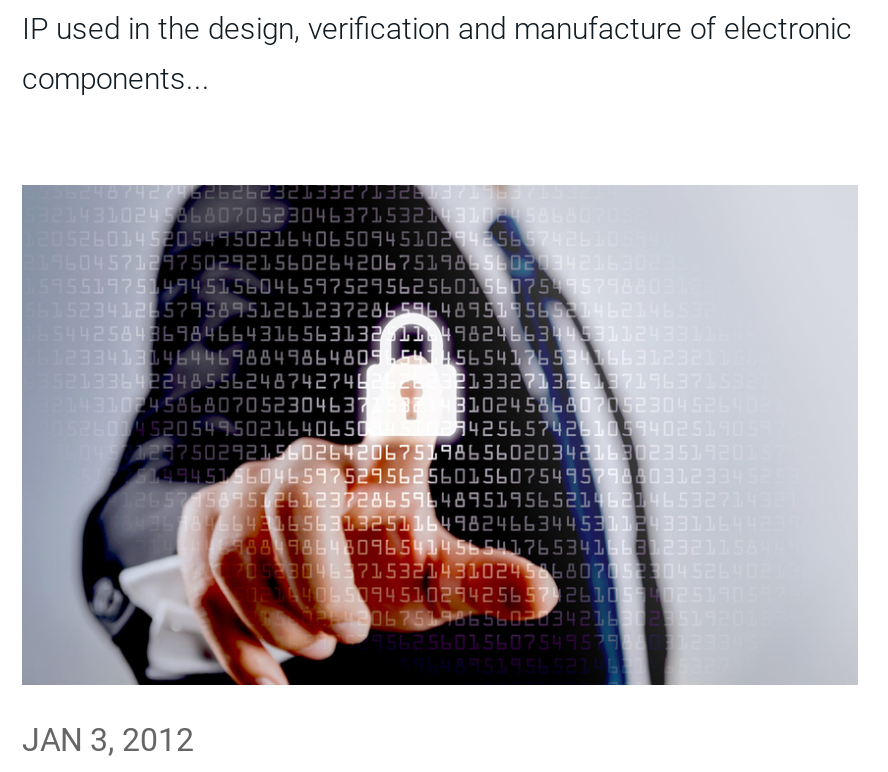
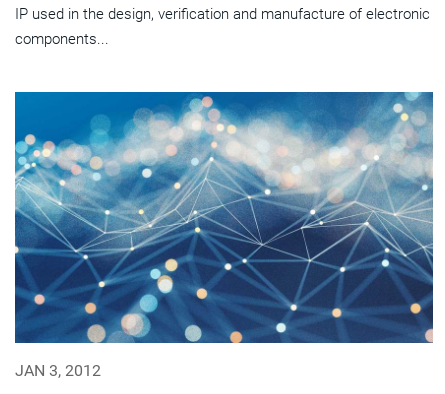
[22,182,858,688] [image] -> [14,91,434,344] [image]

